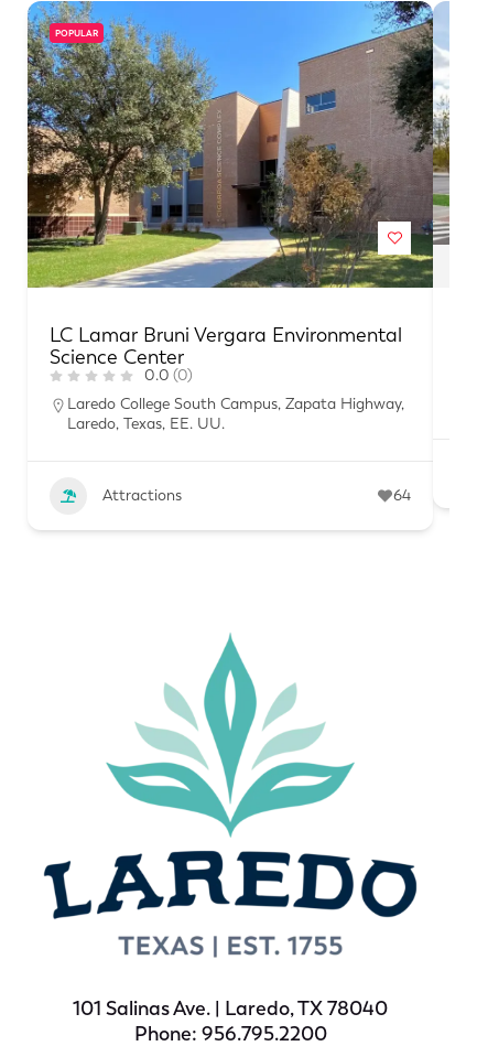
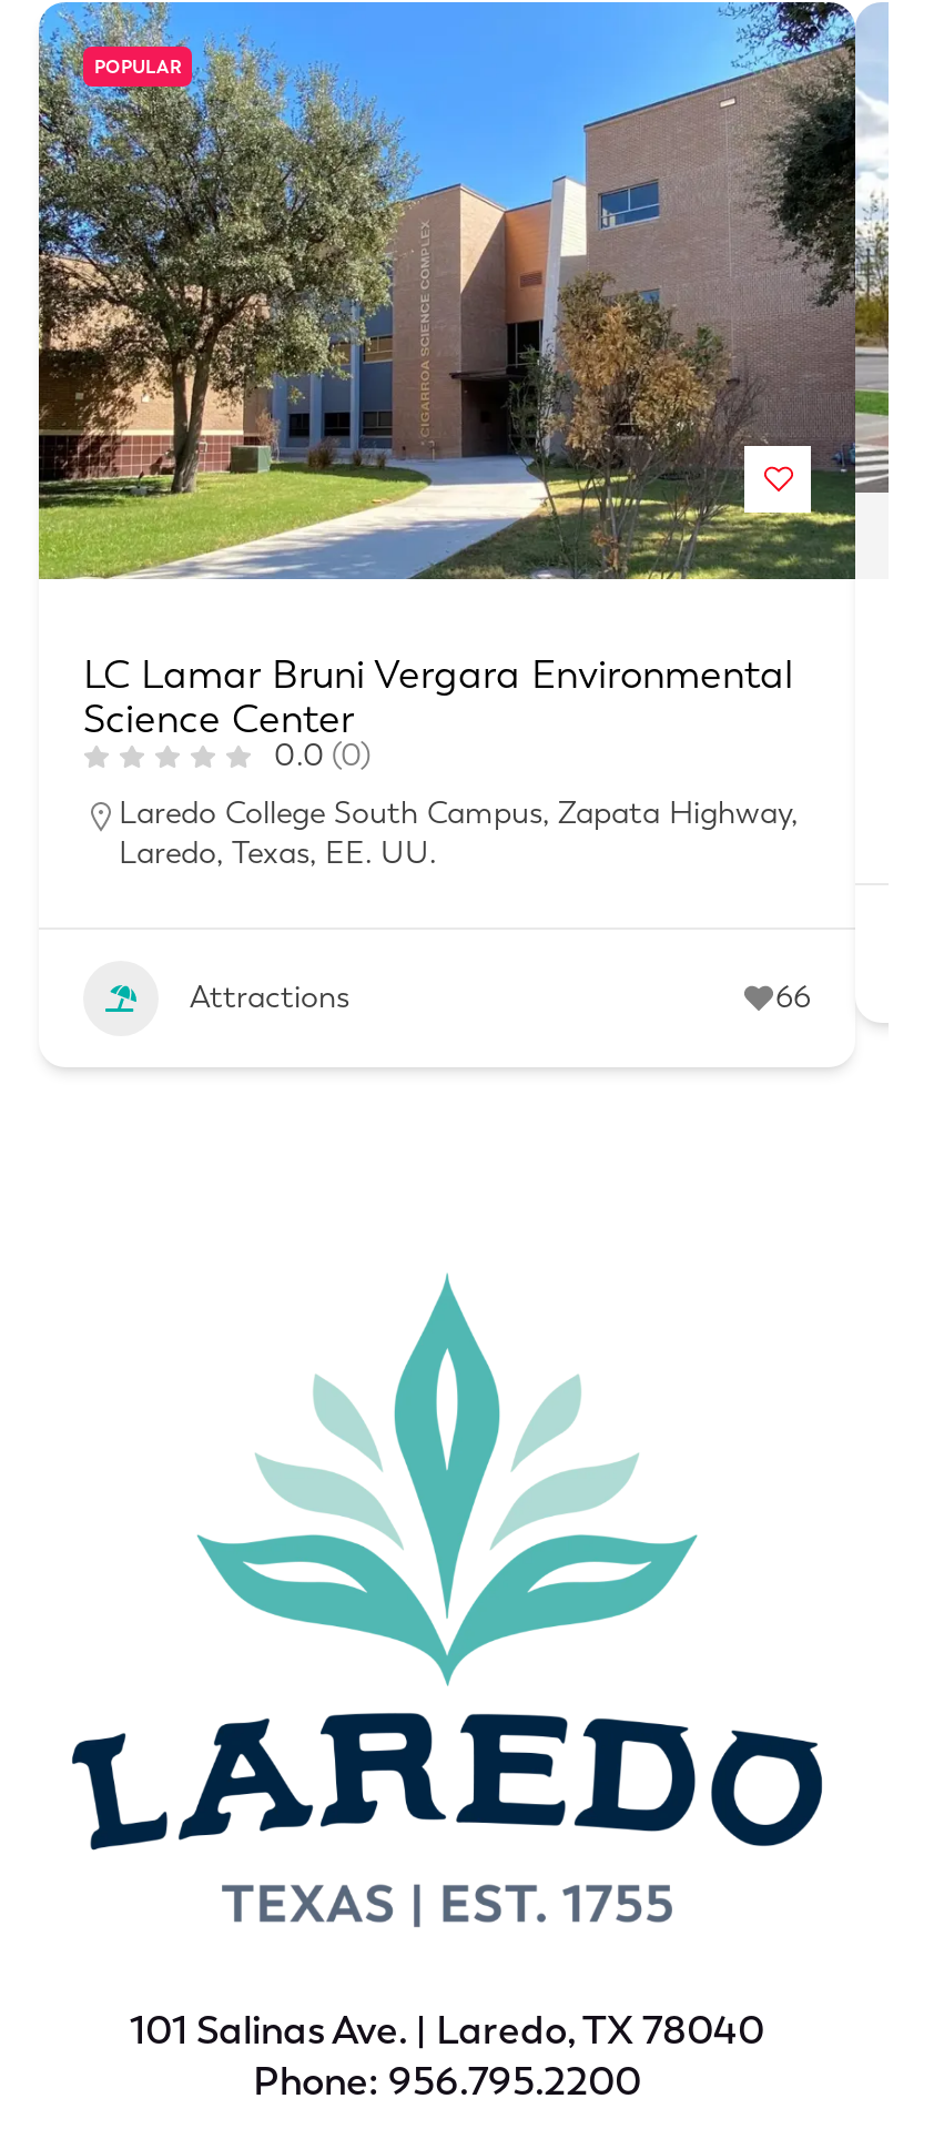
[393,486,411,505] 64 -> [775,979,811,1017] 66

